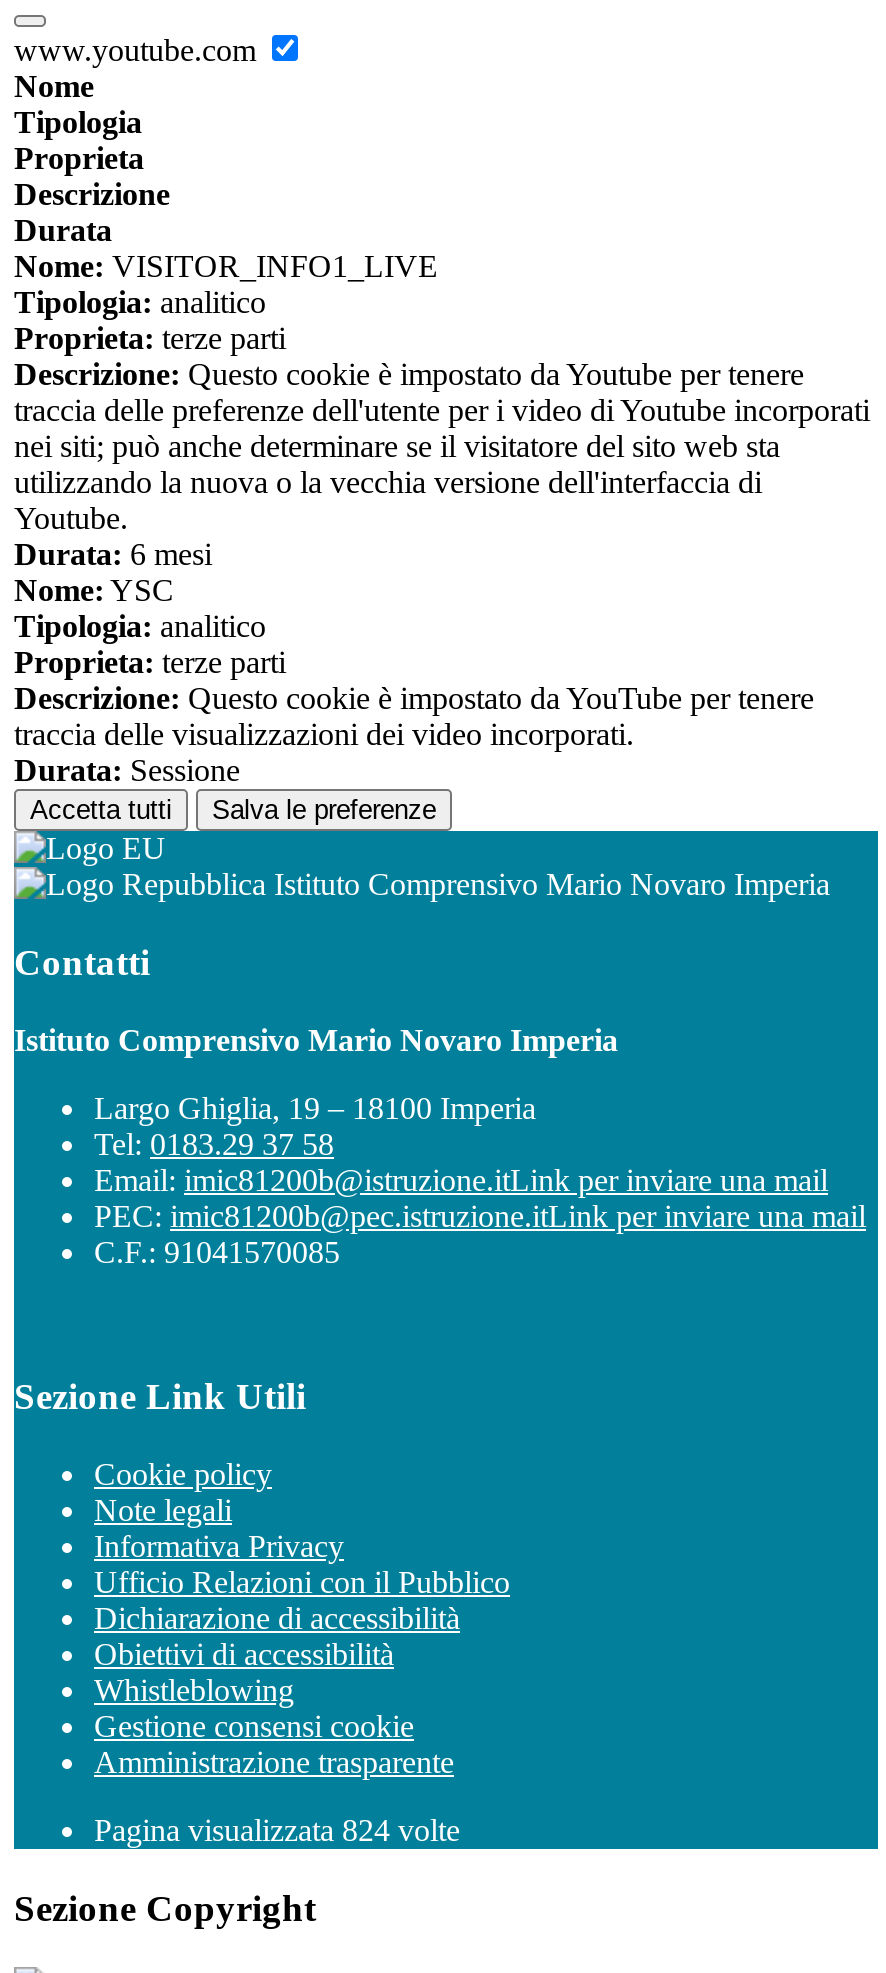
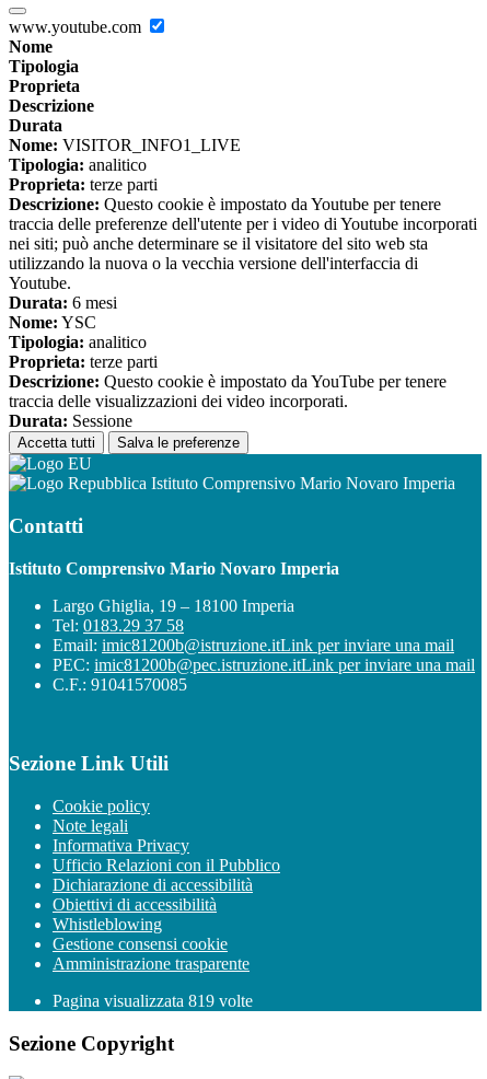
[94,1813,460,1847] Pagina visualizzata 824 volte -> [53,991,253,1010] Pagina visualizzata 819 volte

